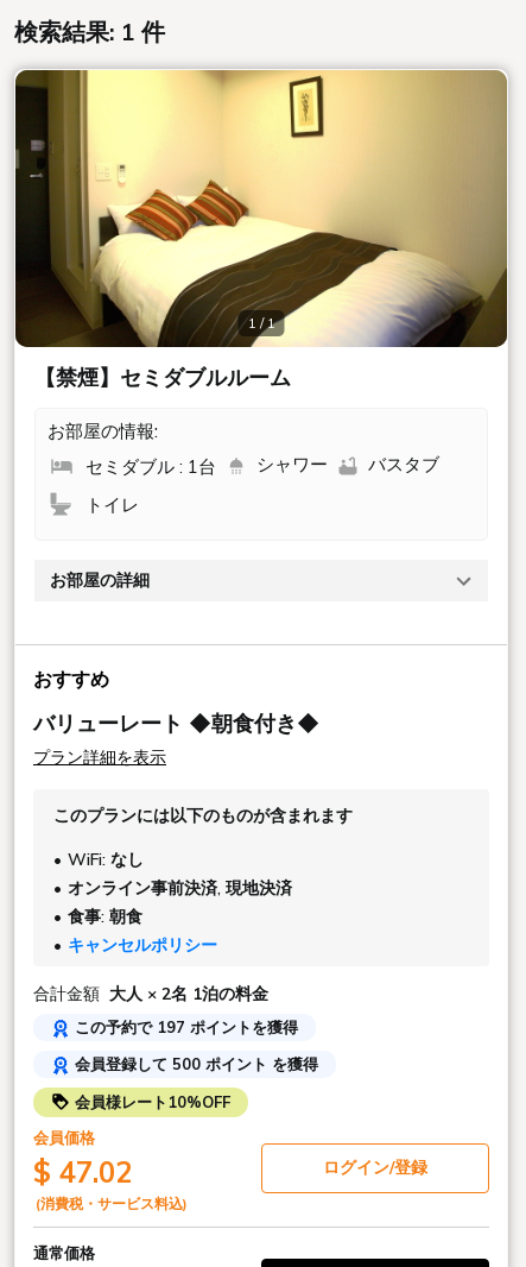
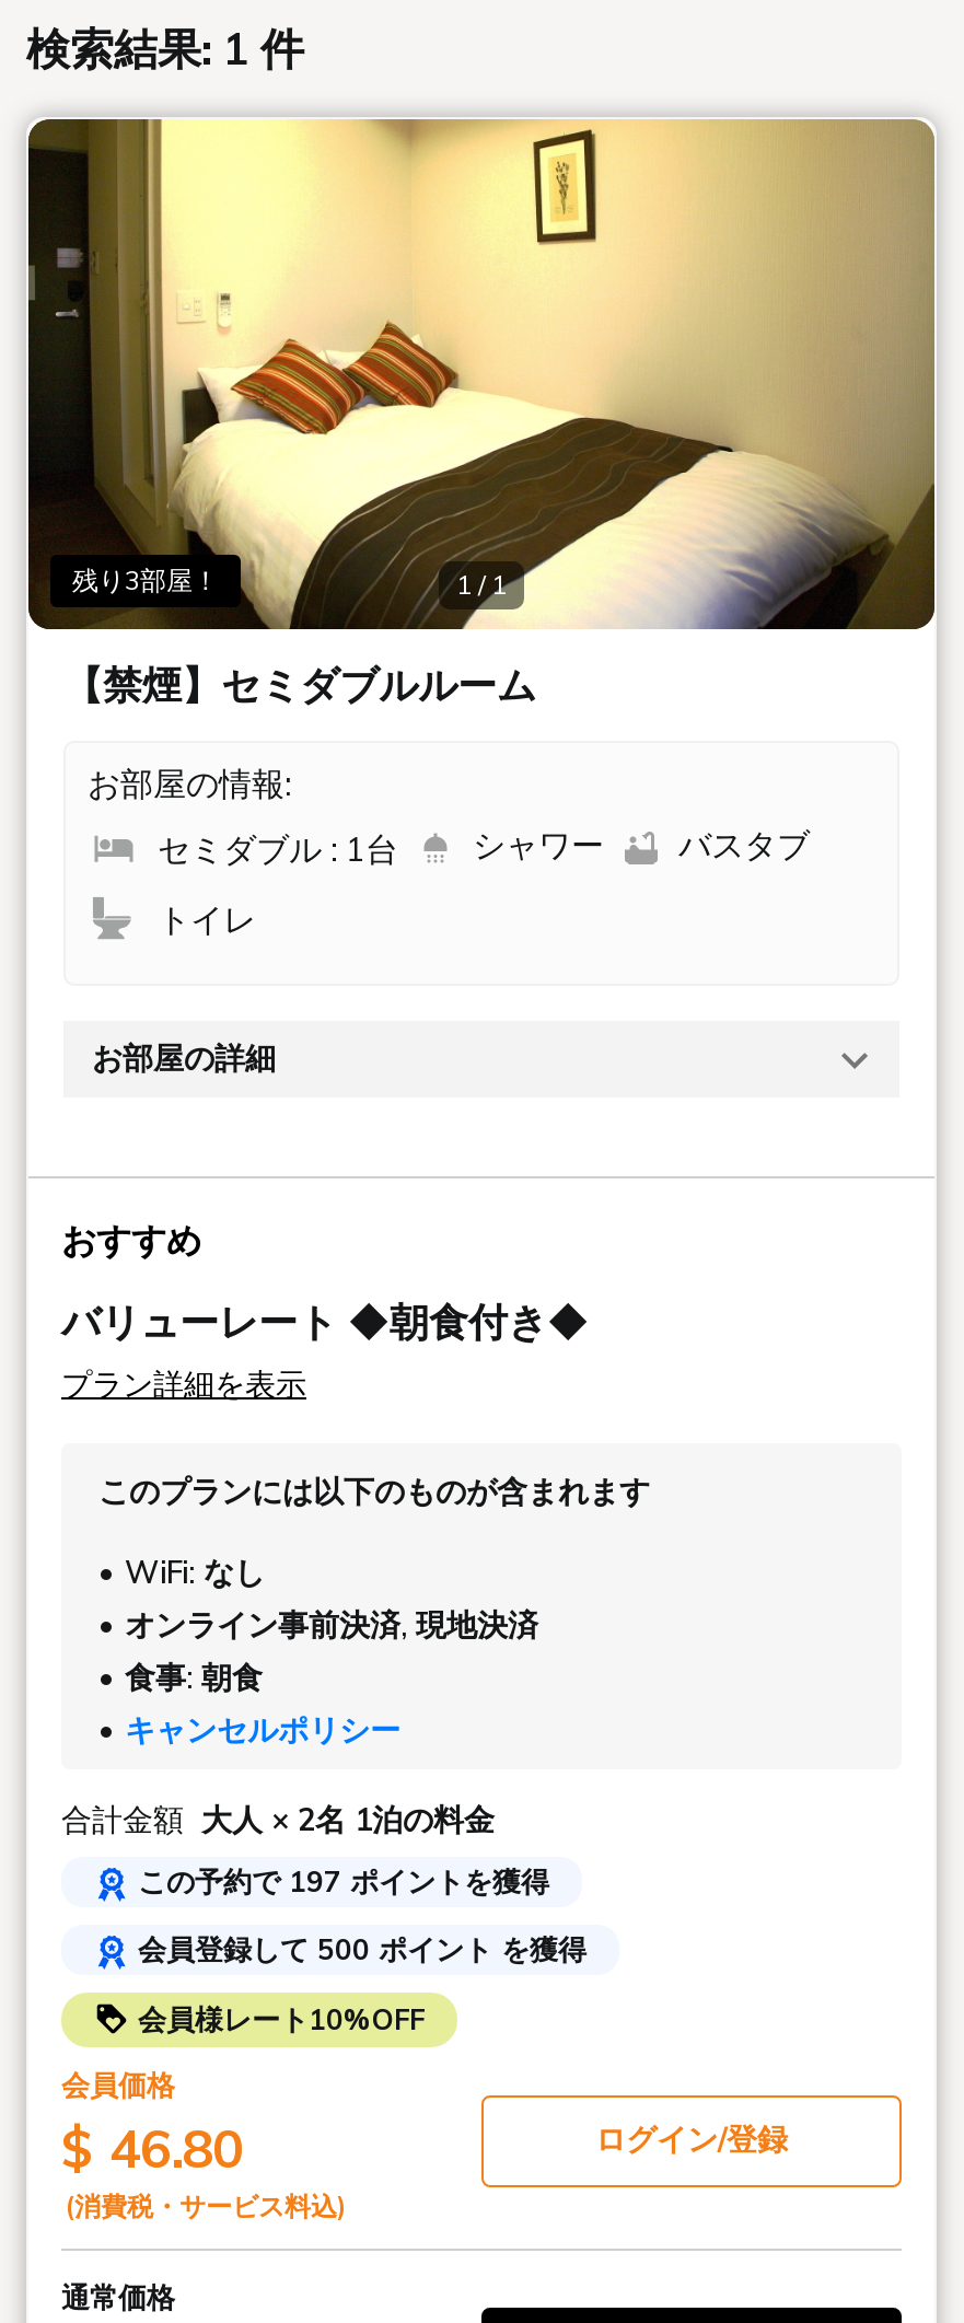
none -> [72,563,219,596] 残り3部屋！
[33,1154,132,1190] $ 47.02 -> [61,2115,243,2180] $ 46.80

